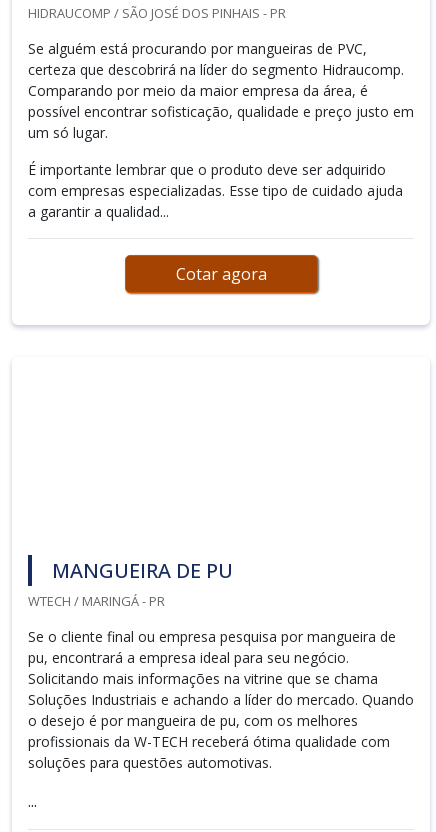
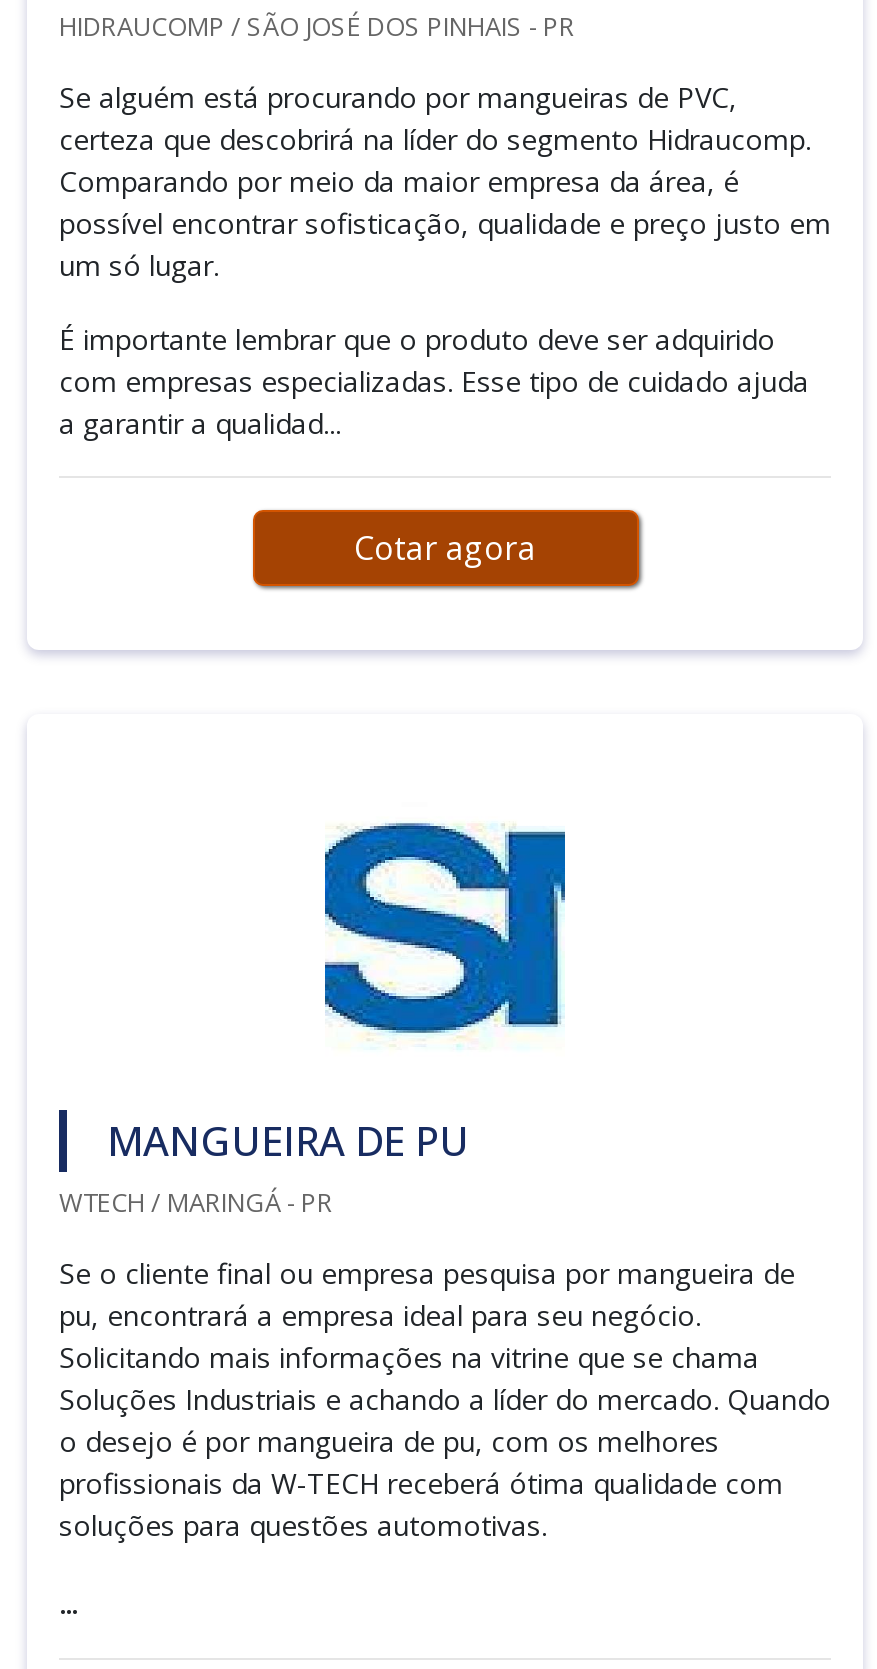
none -> [323,820,567,1036] [image]

